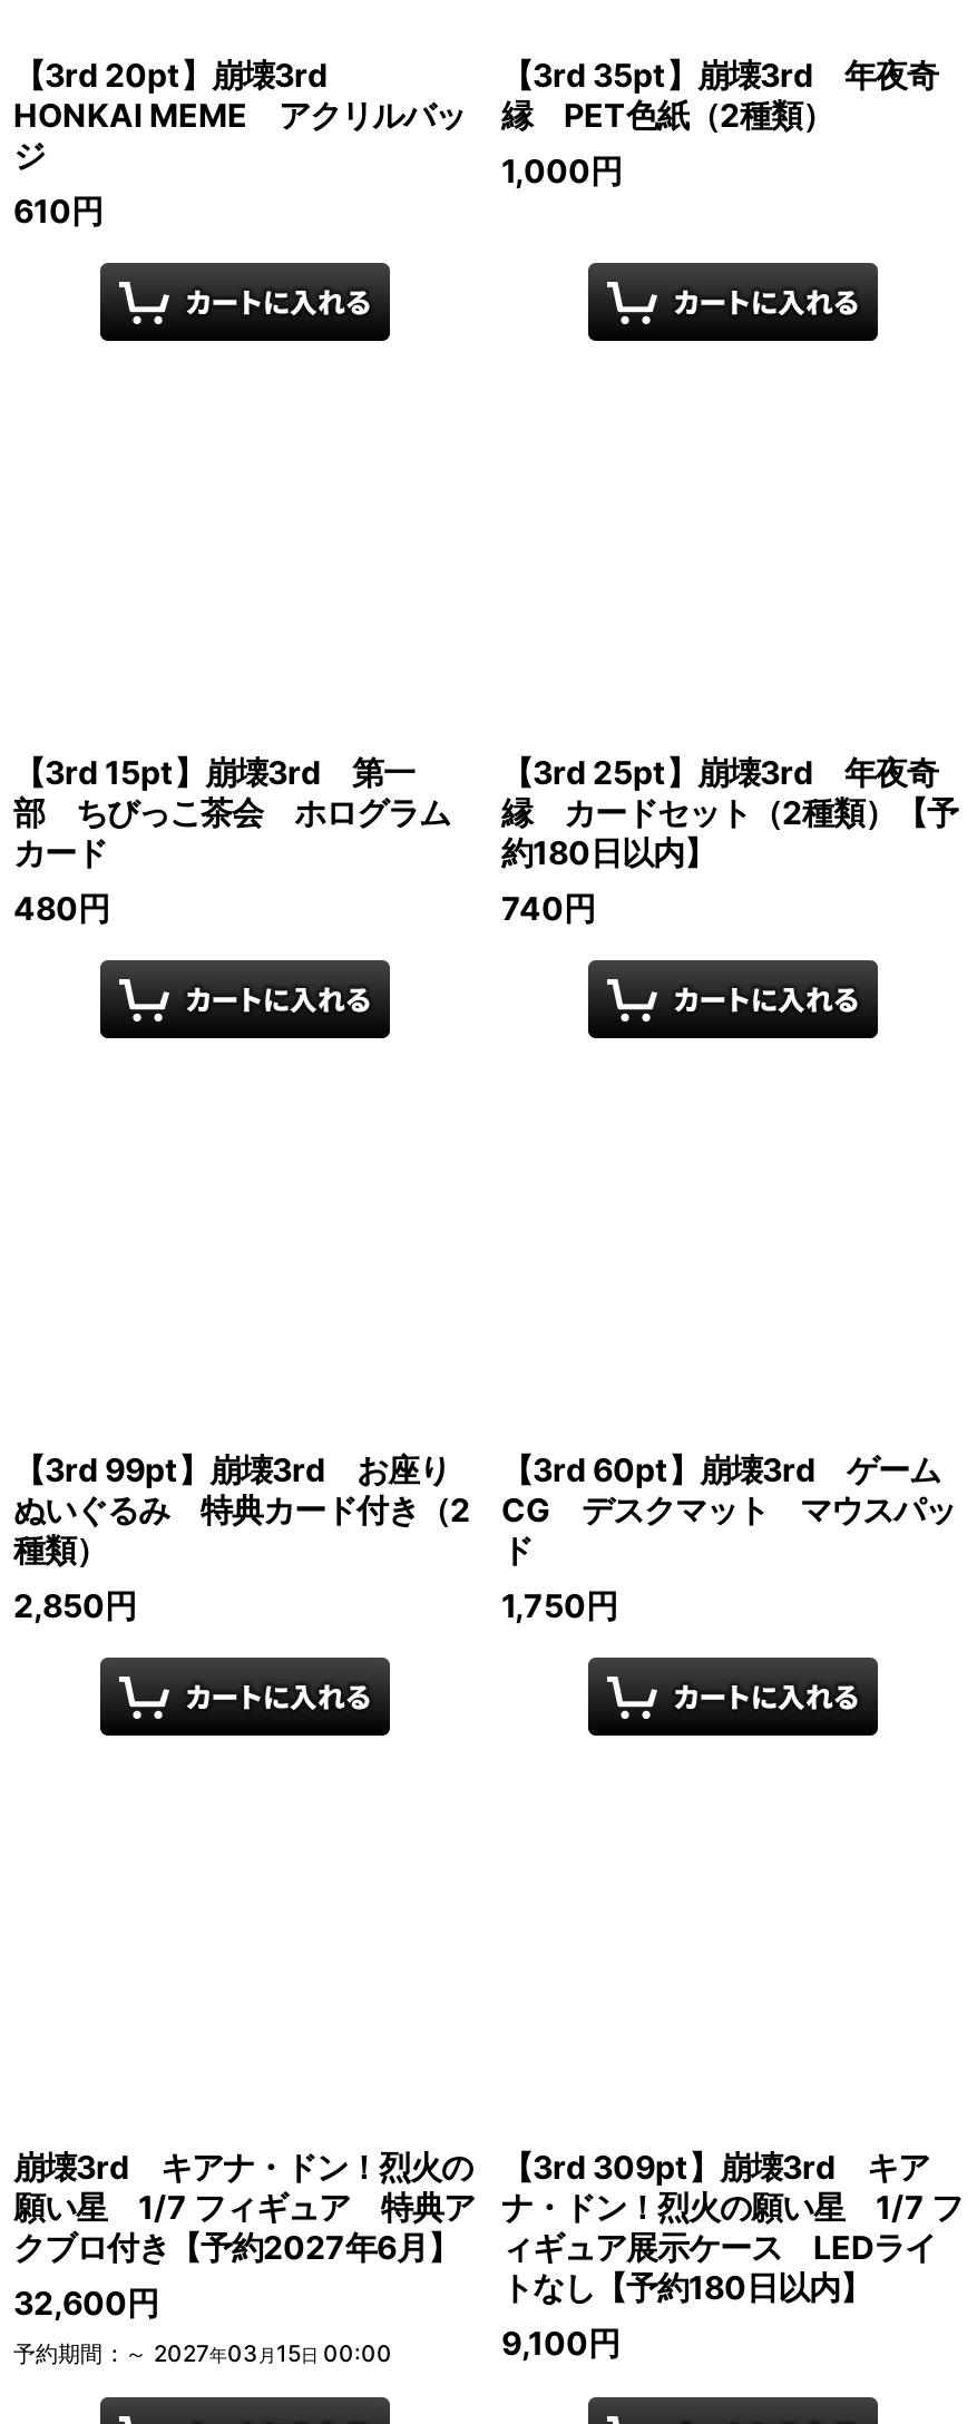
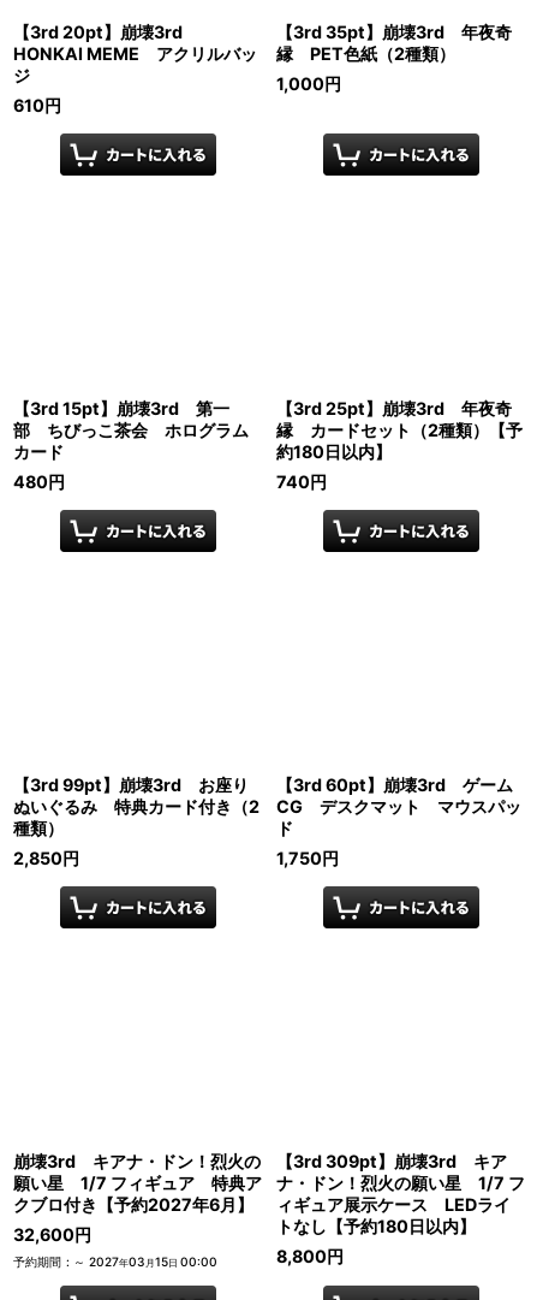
[501,2323,619,2361] 9,100円 -> [276,1246,344,1266] 8,800円

